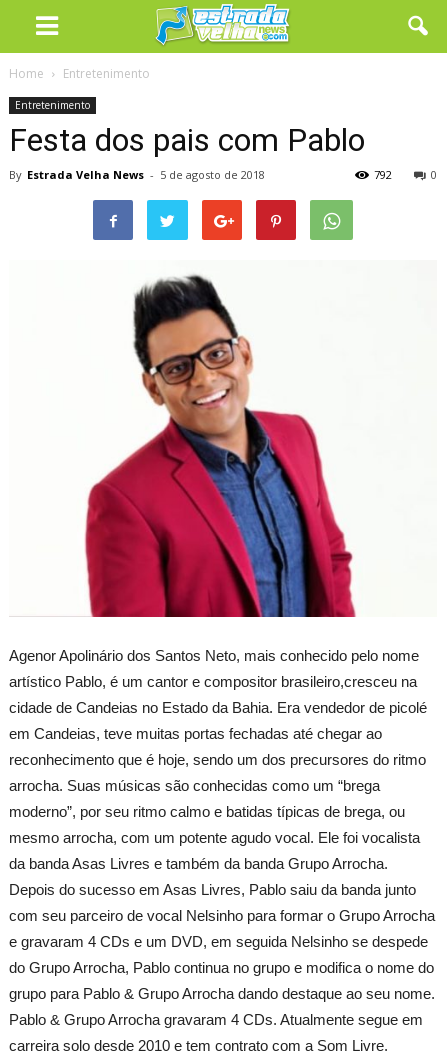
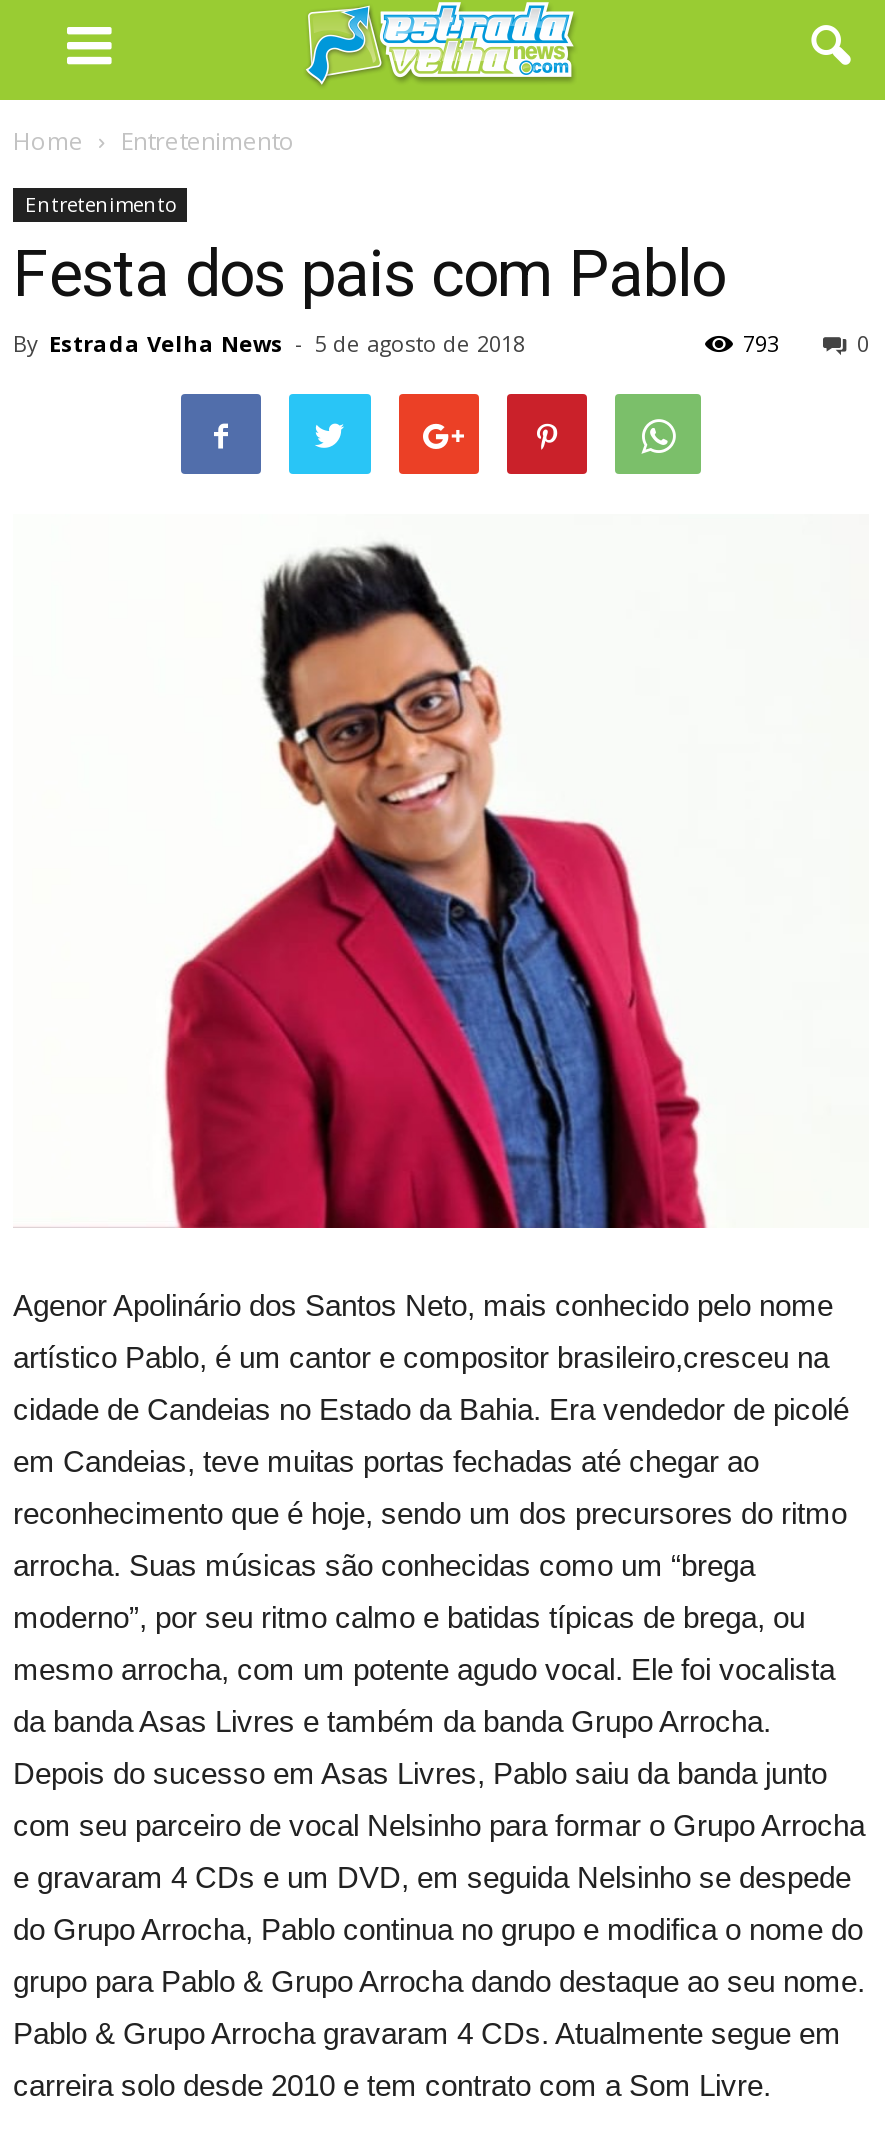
[374,167,392,182] 792 -> [743,328,779,358] 793

